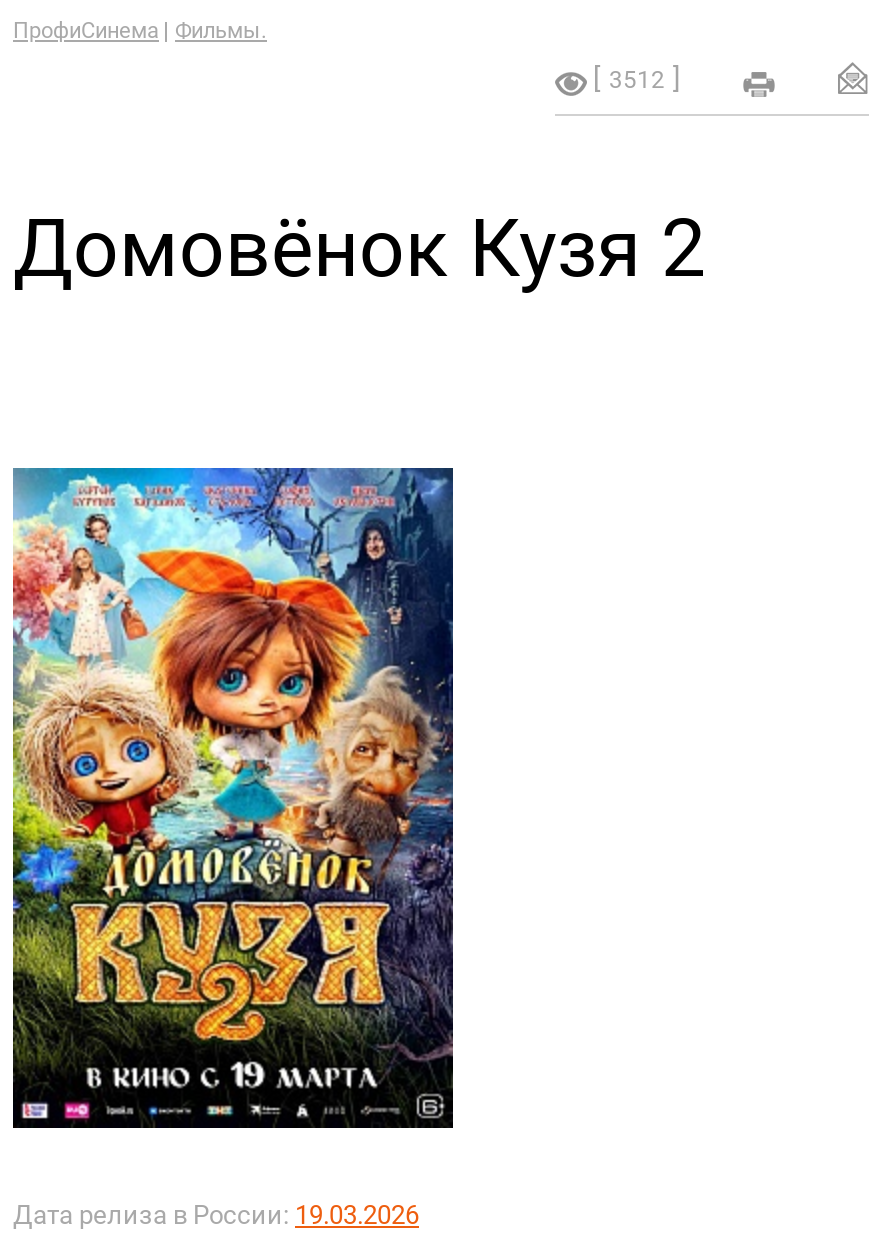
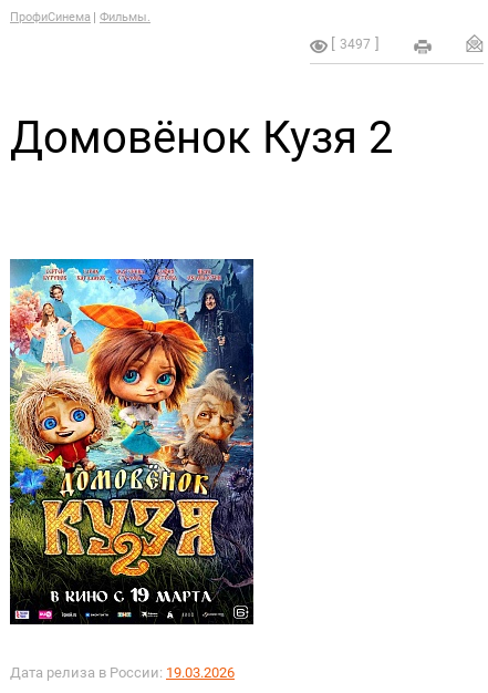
[609,66,665,94] 3512 -> [340,37,371,52] 3497

